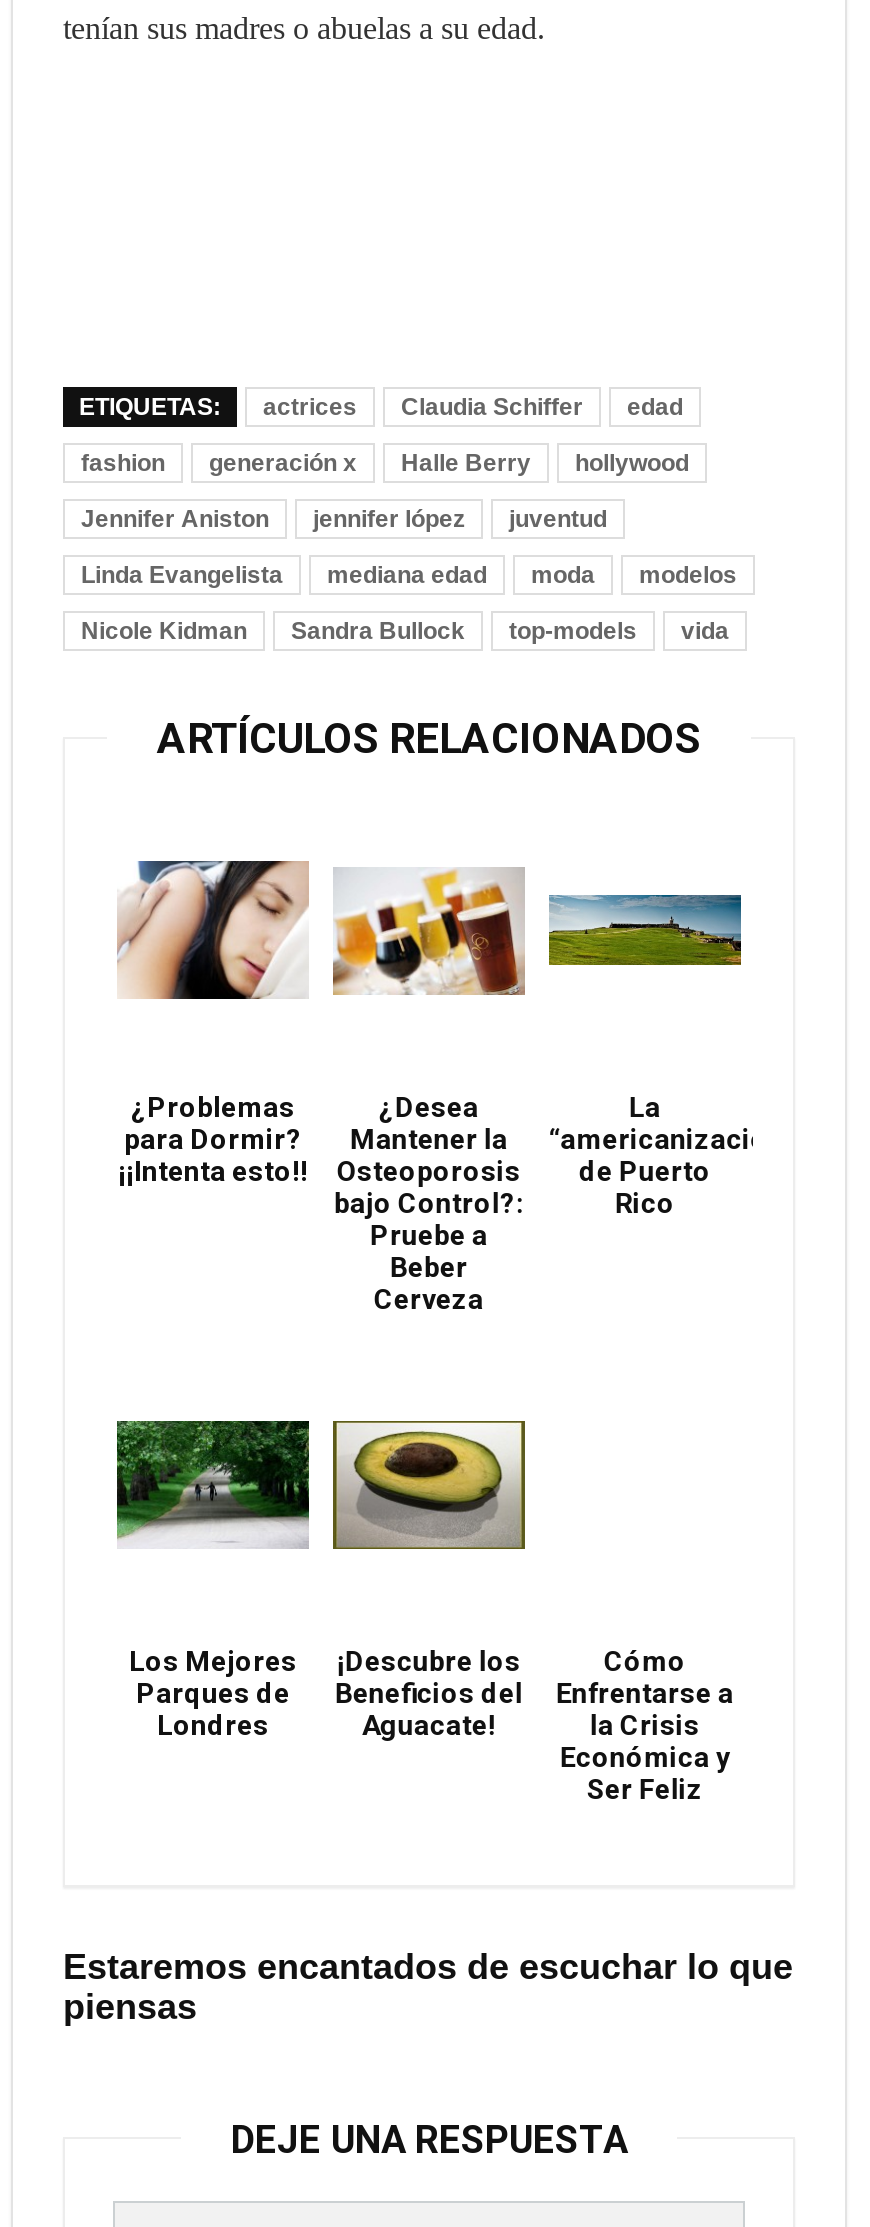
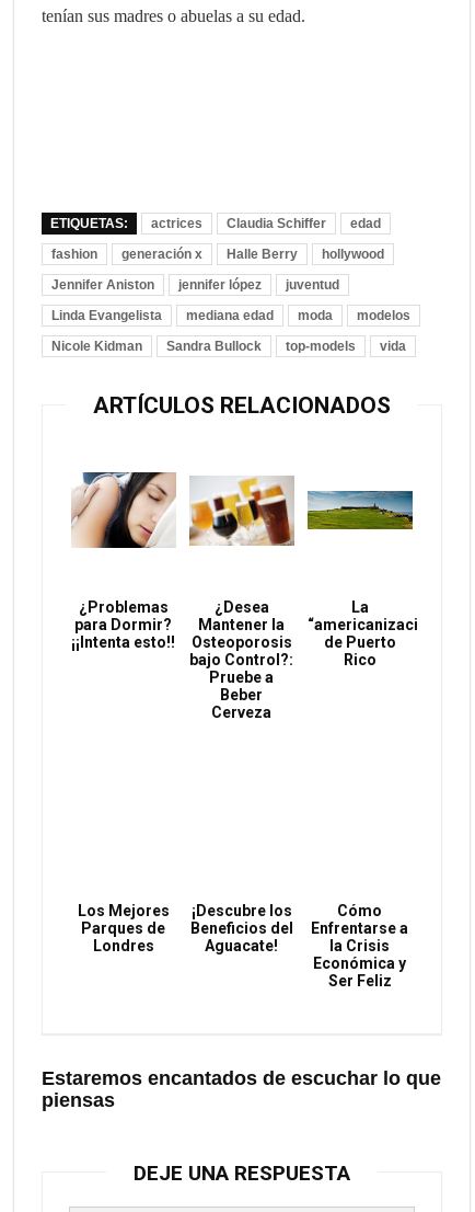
[115,1419,311,1549] [image] -> none
[331,1419,527,1551] [image] -> none

